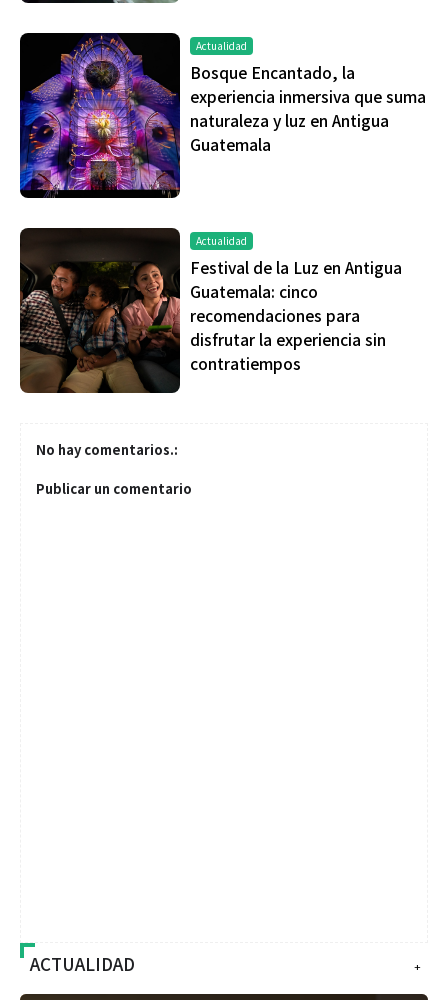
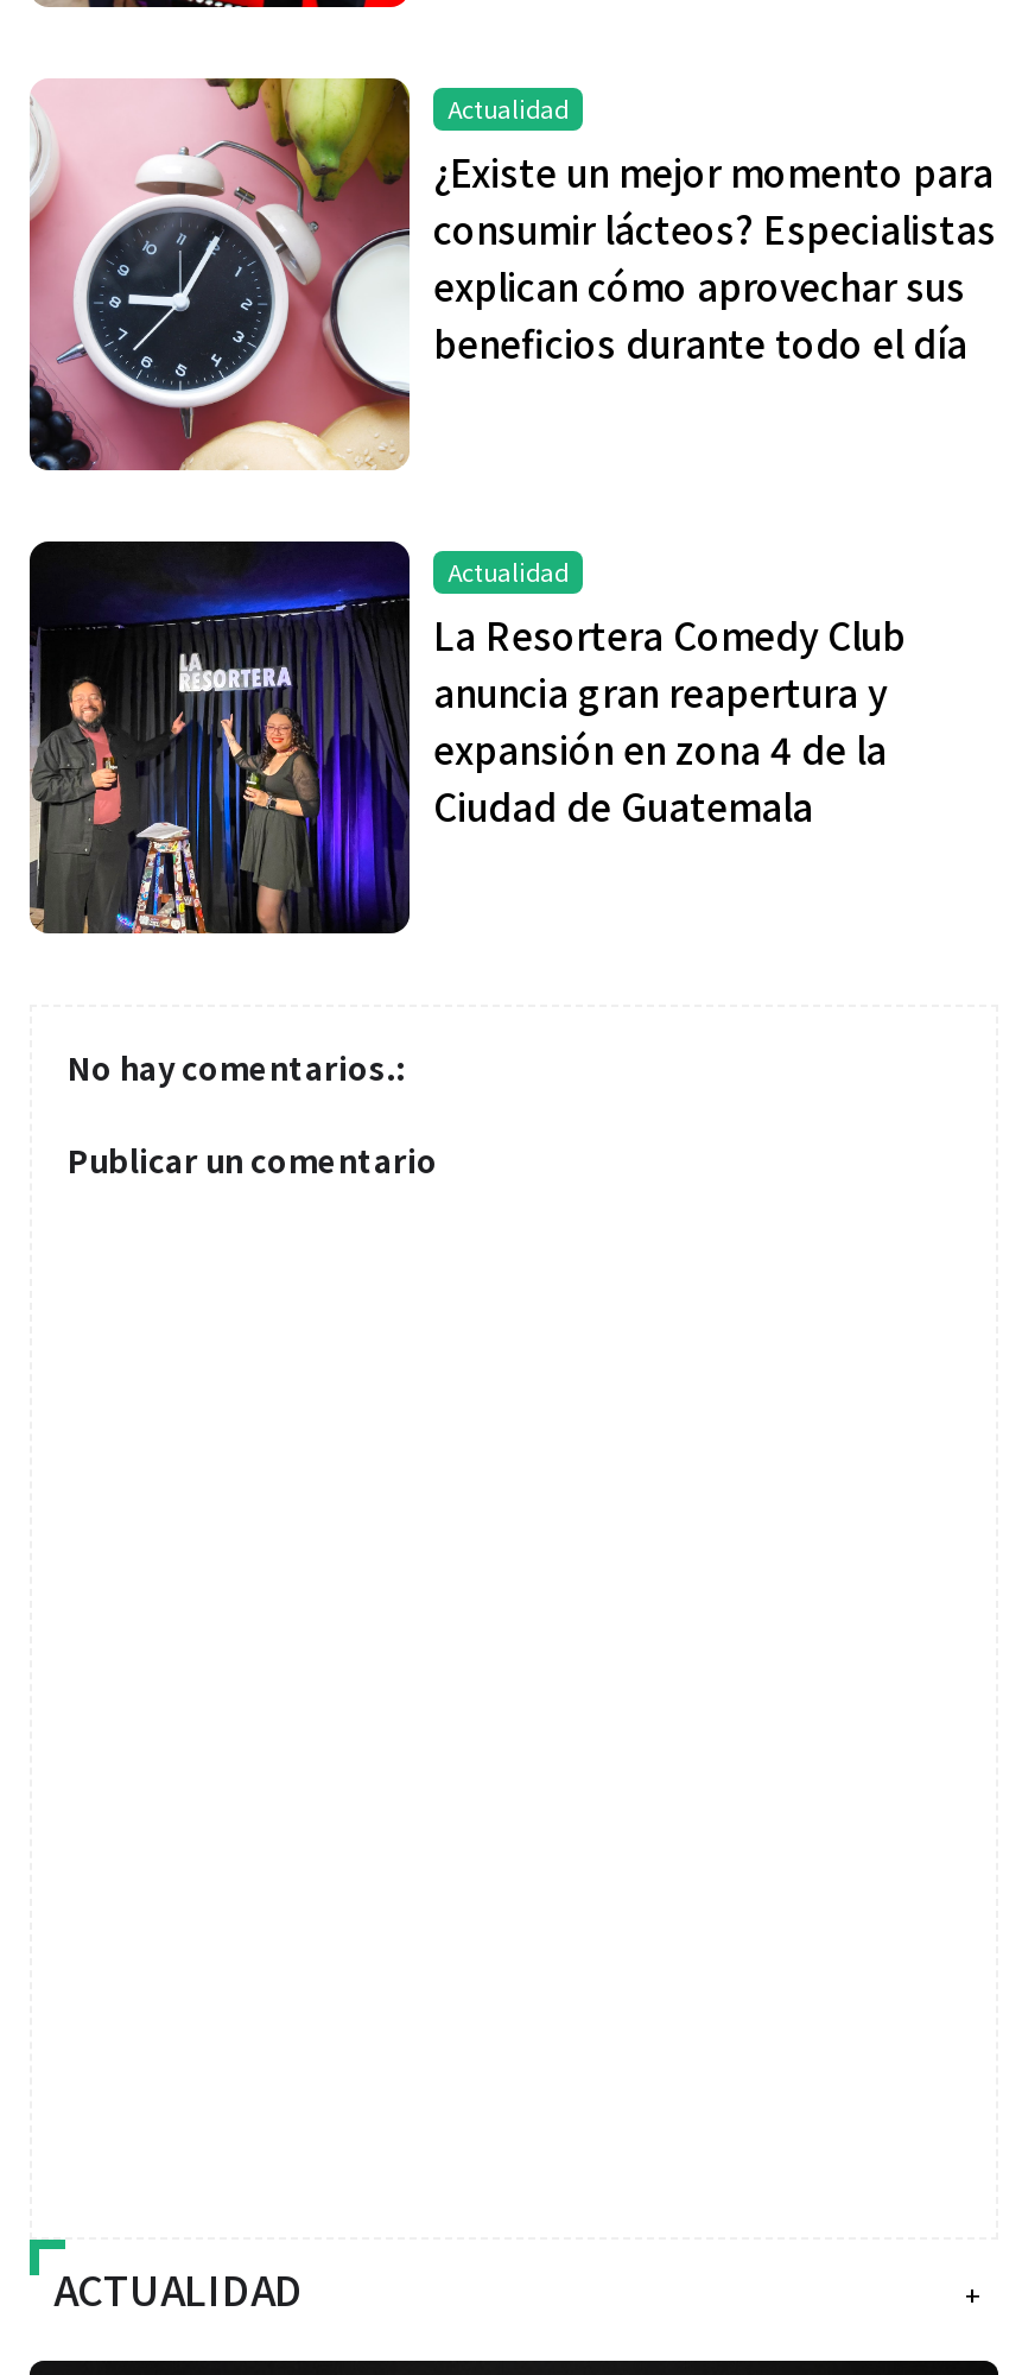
[19,32,426,199] [image] | Bosque Encantado, la | experiencia inmersiva que suma | naturaleza y luz en Antigua | Guatemala -> [27,76,996,473] [image] | ¿Existe un mejor momento para | consumir lácteos? Especialistas | explican cómo aprovechar sus | beneficios durante todo el día
[19,234,402,393] [image] | Festival de la Luz en Antigua | Guatemala: cinco | recomendaciones para | disfrutar la experiencia sin | contratiempos -> [27,553,906,936] [image] | La Resortera Comedy Club | anuncia gran reapertura y | expansión en zona 4 de la | Ciudad de Guatemala

